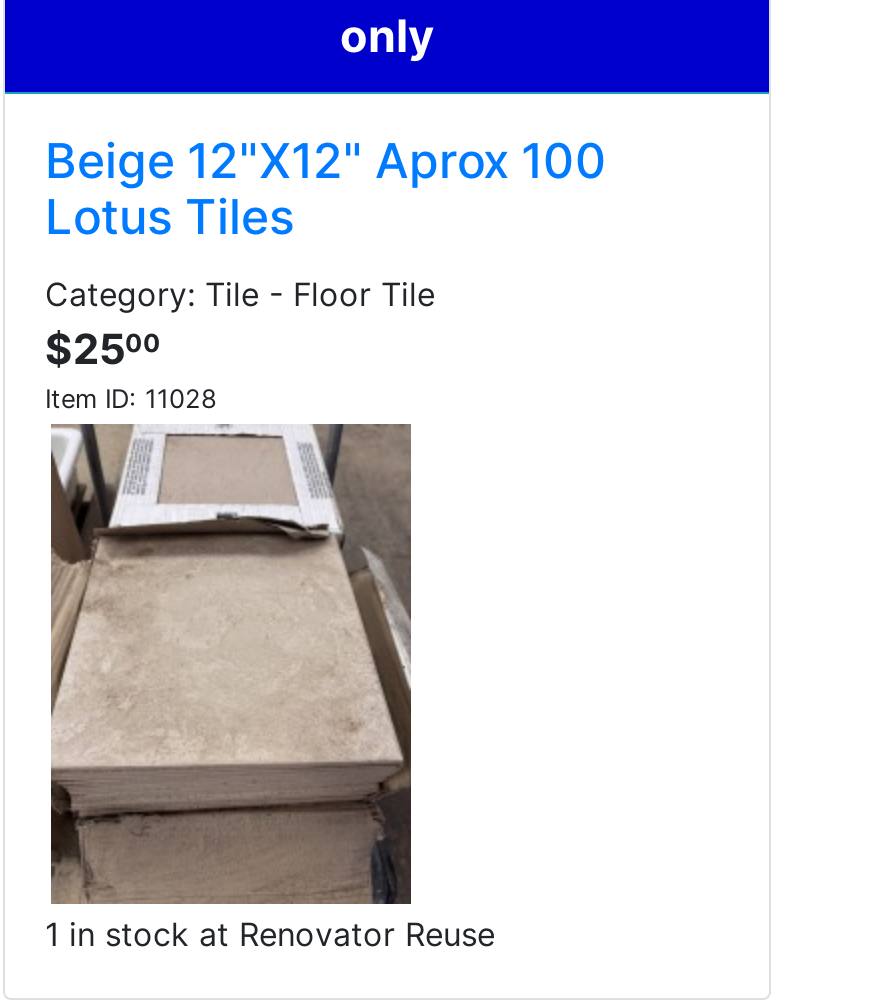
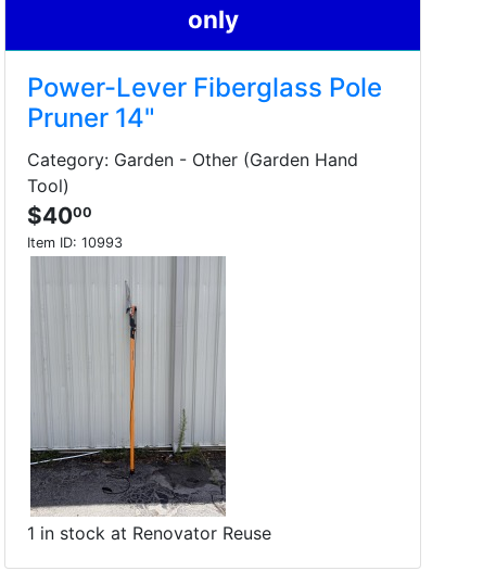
[45,131,607,245] Beige 12"X12" Aprox 100 | Lotus Tiles -> [27,71,382,133] Power-Lever Fiberglass Pole | Pruner 14"
[45,273,435,413] Category: Tile - Floor Tile | $2500 | Item ID: 11028 -> [27,148,358,250] Category: Garden - Other (Garden Hand | Tool) | $4000 | Item ID: 10993
[51,424,411,906] [image] -> [30,256,226,516] [image]

